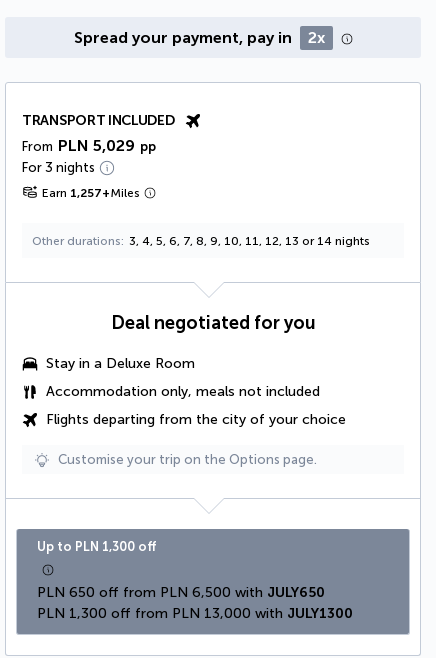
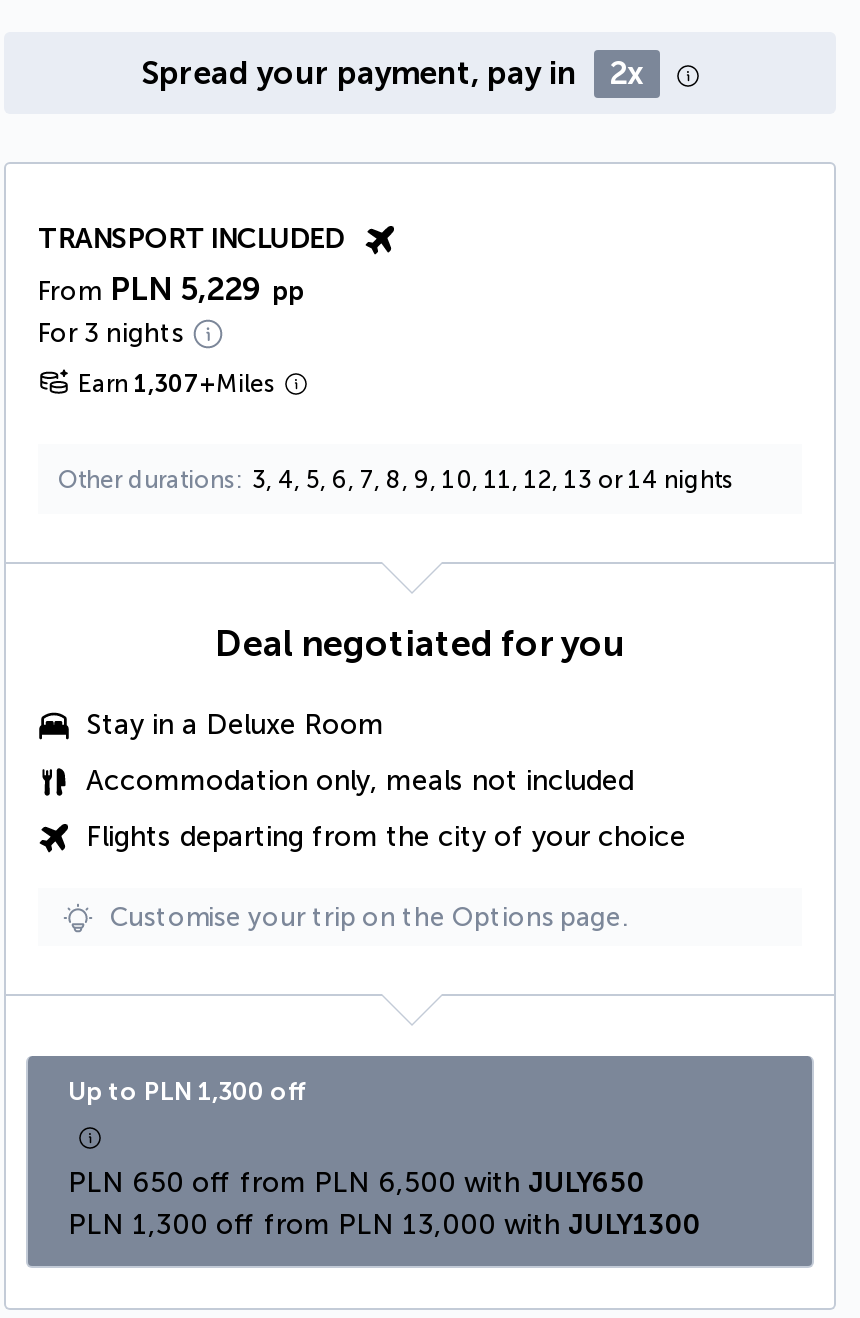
[22,136,156,155] From PLN 5,029 pp -> [38,270,304,308] From PLN 5,229 pp
[42,186,140,200] Earn 1,257+Miles -> [78,370,276,398] Earn 1,307+Miles

